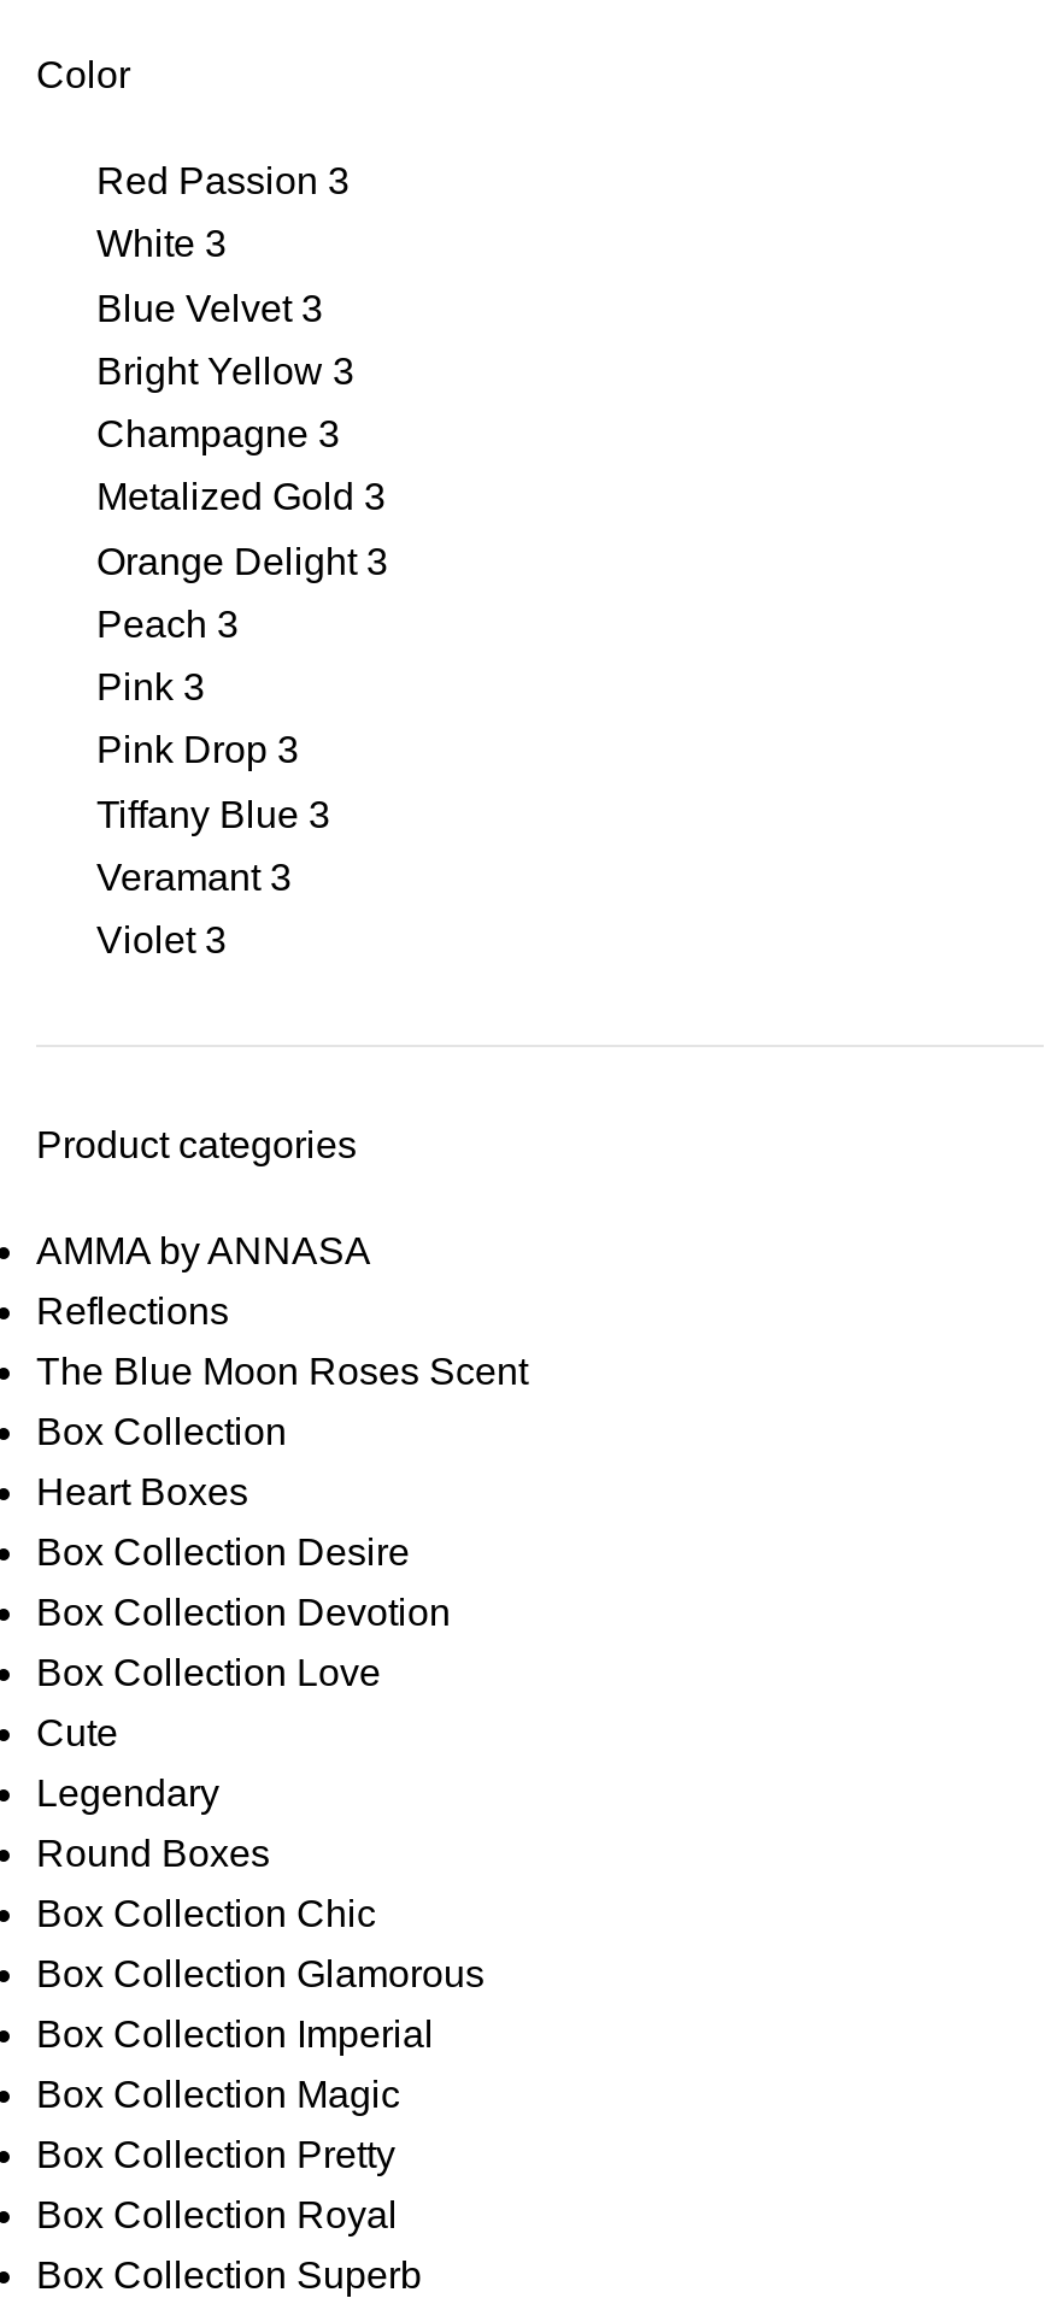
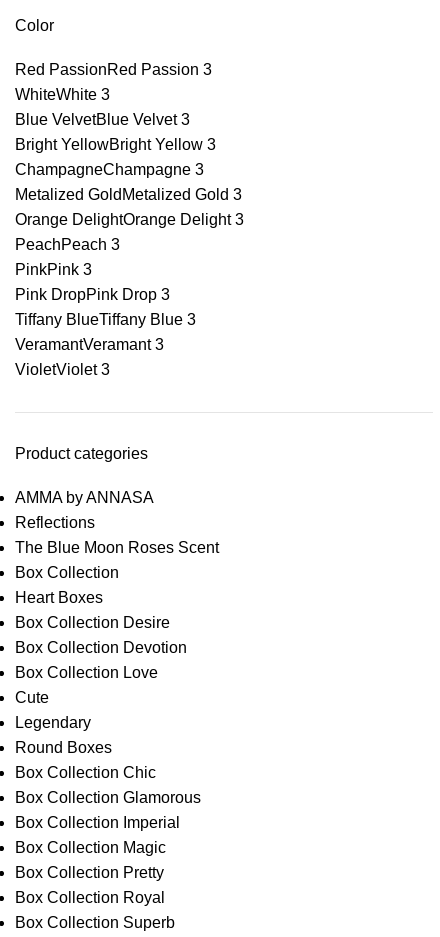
[96,160,350,201] Red Passion 3 -> [15,61,212,78] Red PassionRed Passion 3
[96,224,227,265] White 3 -> [15,86,110,103] WhiteWhite 3
[96,287,323,328] Blue Velvet 3 -> [15,111,190,128] Blue VelvetBlue Velvet 3
[96,350,354,391] Bright Yellow 3 -> [15,136,216,153] Bright YellowBright Yellow 3
[96,414,340,455] Champagne 3 -> [15,161,204,178] ChampagneChampagne 3
[96,477,386,518] Metalized Gold 3 -> [15,186,242,203] Metalized GoldMetalized Gold 3
[96,540,388,581] Orange Delight 3 -> [15,211,244,228] Orange DelightOrange Delight 3
[96,603,239,644] Peach 3 -> [15,236,120,253] PeachPeach 3
[96,667,205,708] Pink 3 -> [15,261,92,278] PinkPink 3
[96,730,299,771] Pink Drop 3 -> [15,286,170,303] Pink DropPink Drop 3
[96,793,330,834] Tiffany Blue 3 -> [15,311,196,328] Tiffany BlueTiffany Blue 3
[96,857,292,897] Veramant 3 -> [15,336,164,353] VeramantVeramant 3
[96,920,227,961] Violet 3 -> [15,361,110,378] VioletViolet 3

